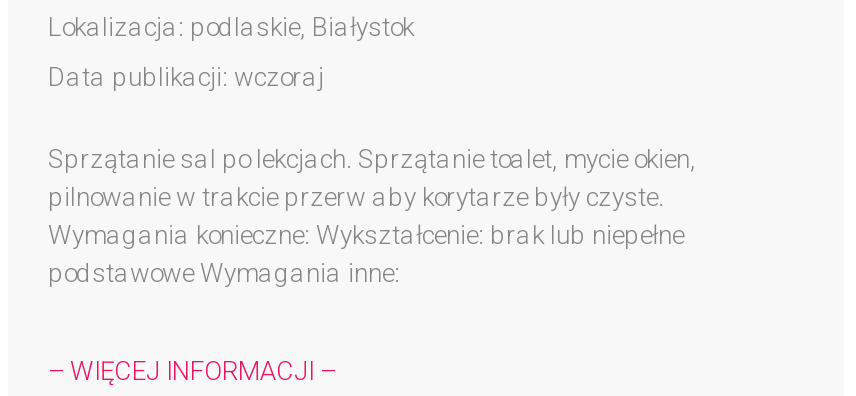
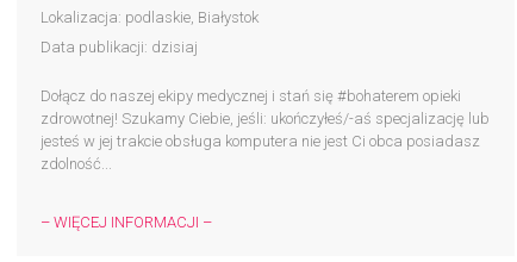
[48,62,324,92] Data publikacji: wczoraj -> [41,38,198,56] Data publikacji: dzisiaj
[48,144,696,288] Sprzątanie sal po lekcjach. Sprzątanie toalet, mycie okien, | pilnowanie w trakcie przerw aby korytarze były czyste. | Wymagania konieczne: Wykształcenie: brak lub niepełne | podstawowe Wymagania inne: -> [41,87,490,173] Dołącz do naszej ekipy medycznej i stań się #bohaterem opieki | zdrowotnej! Szukamy Ciebie, jeśli: ukończyłeś/-aś specjalizację lub | jesteś w jej trakcie obsługa komputera nie jest Ci obca posiadasz | zdolność...

